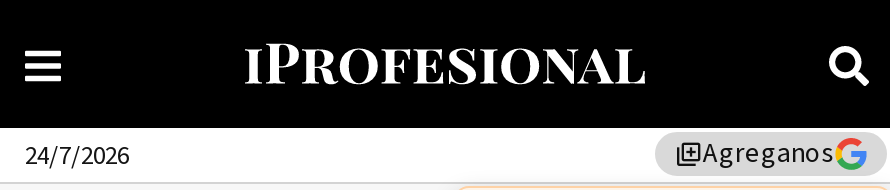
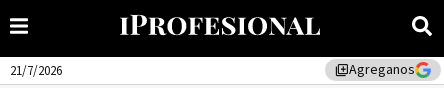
[25,140,129,174] 24/7/2026 -> [10,63,62,80] 21/7/2026

